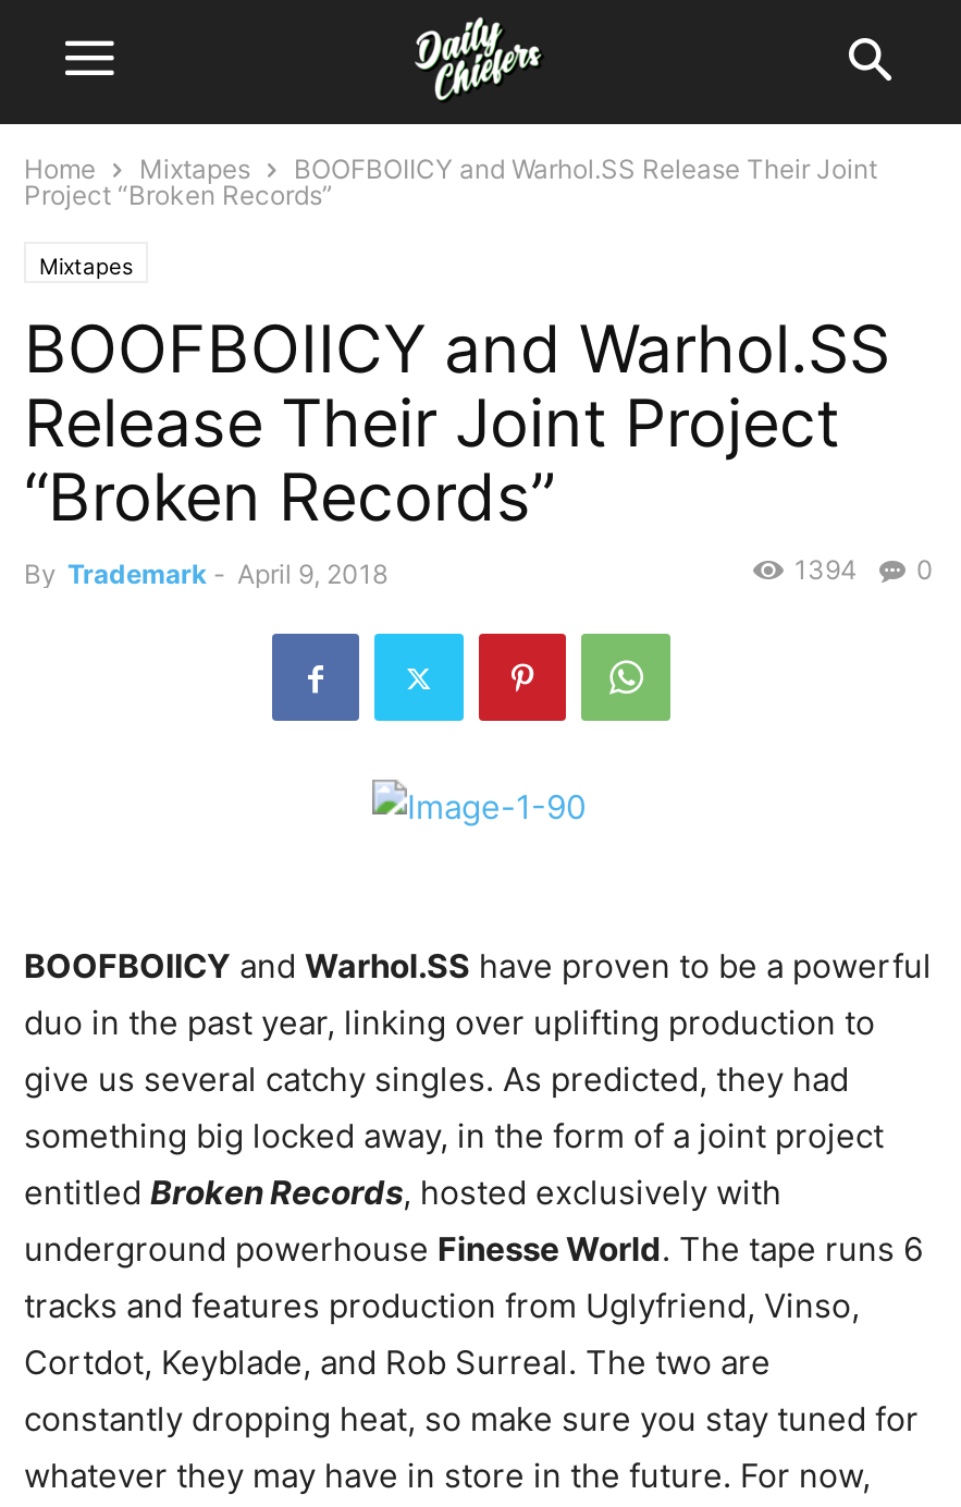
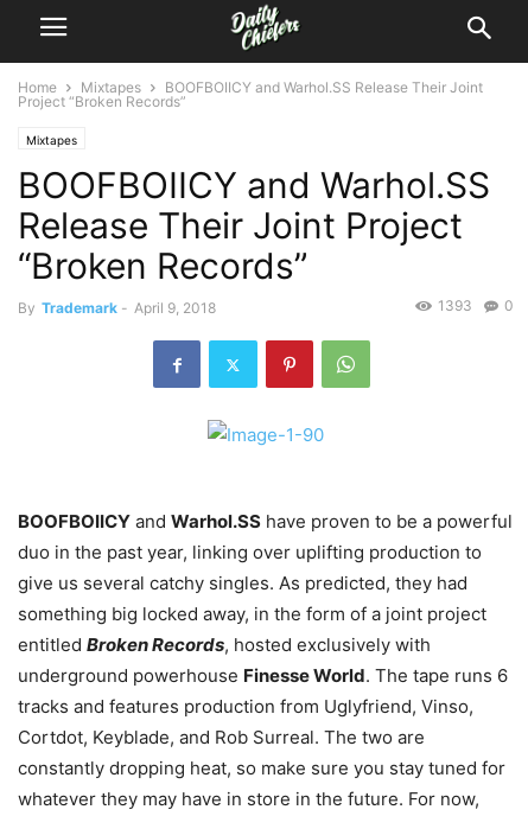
[794,553,934,586] 1394 0 -> [438,297,514,314] 1393 0

